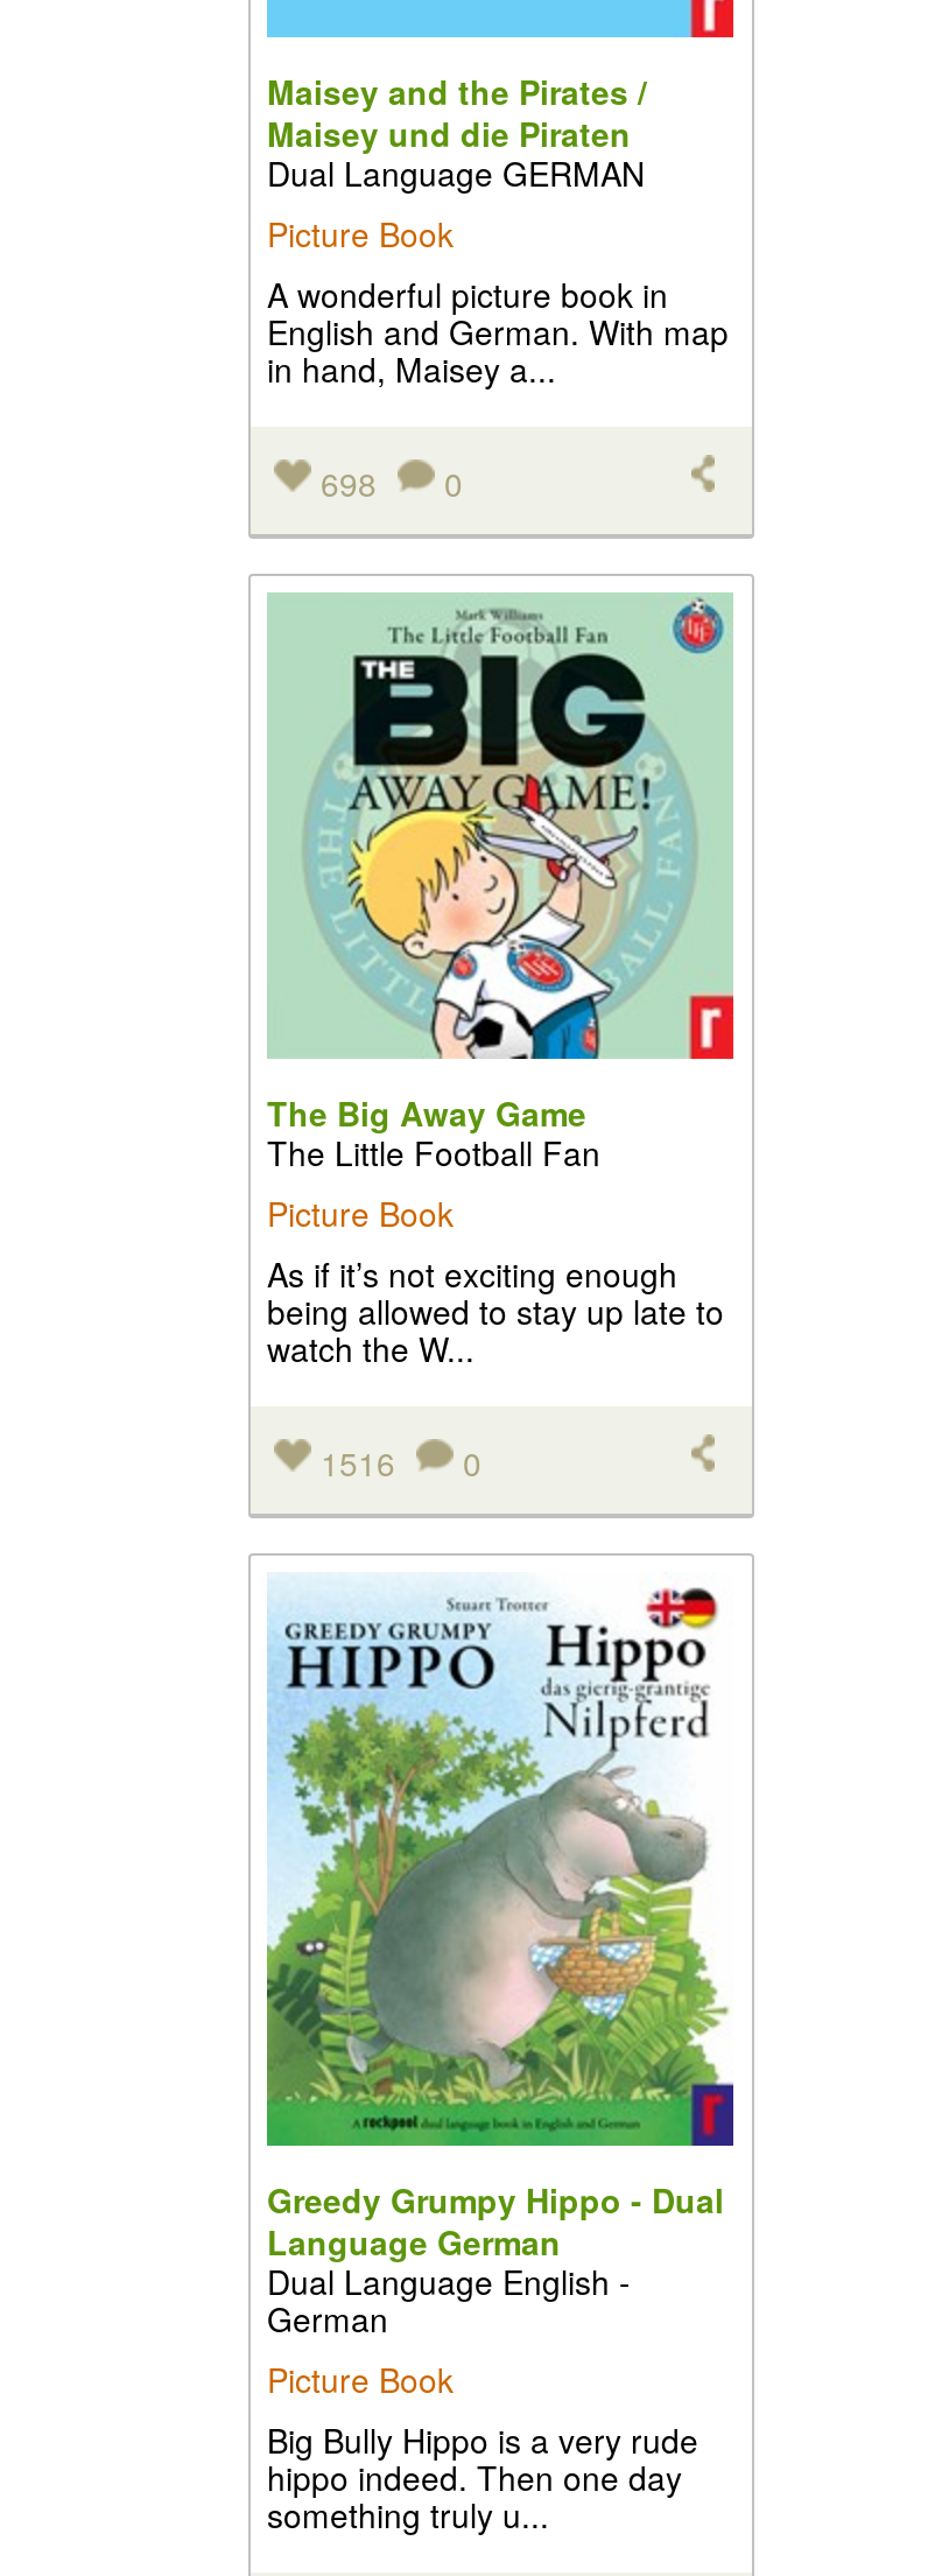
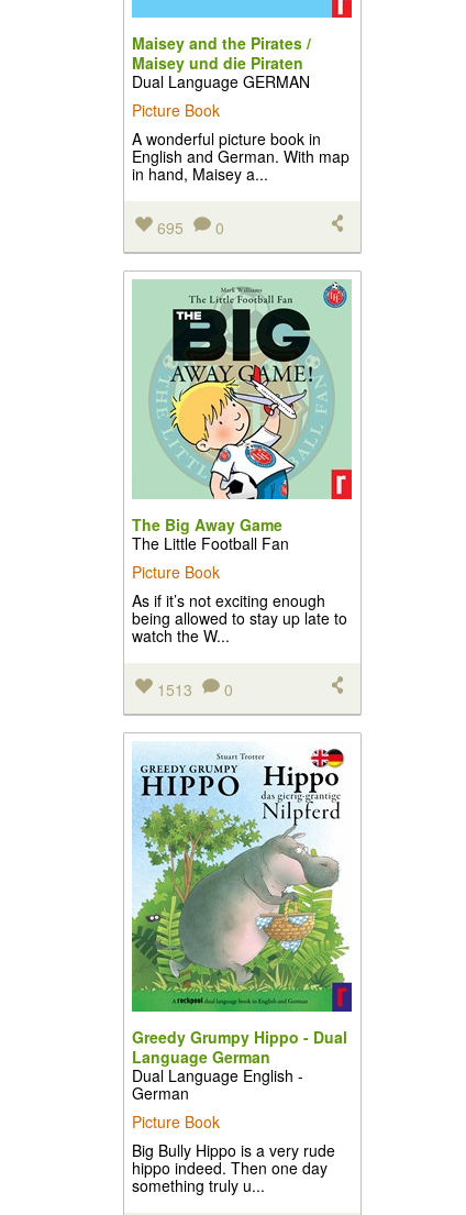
[321,460,463,507] 698 0 -> [157,217,224,239] 695 0
[321,1440,481,1487] 1516 0 -> [157,679,233,701] 1513 0

